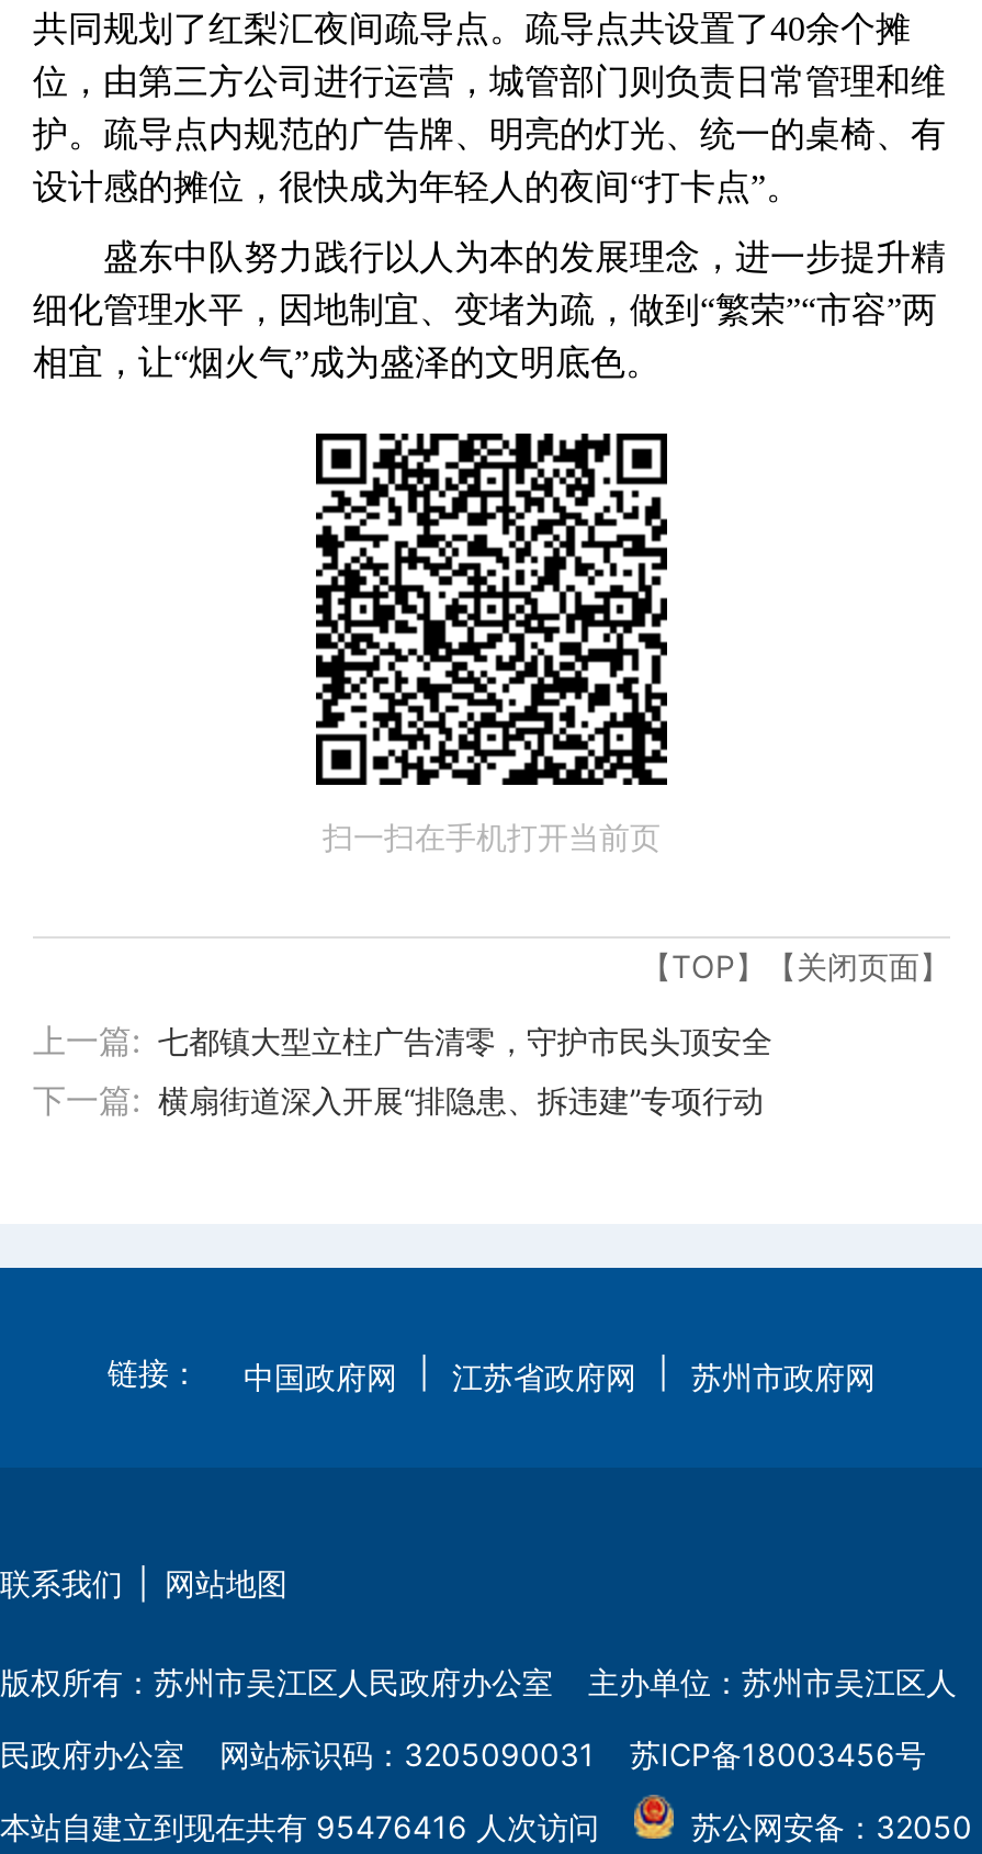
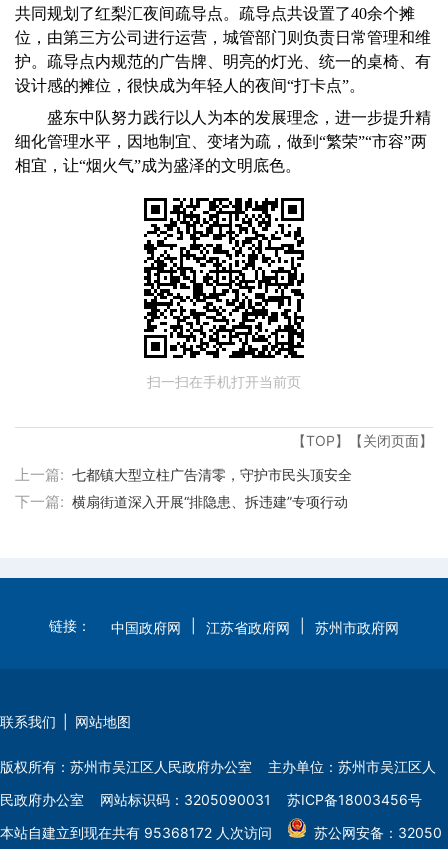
[0,1807,634,1844] 本站自建立到现在共有95476416人次访问 -> [0,824,288,841] 本站自建立到现在共有95368172人次访问

